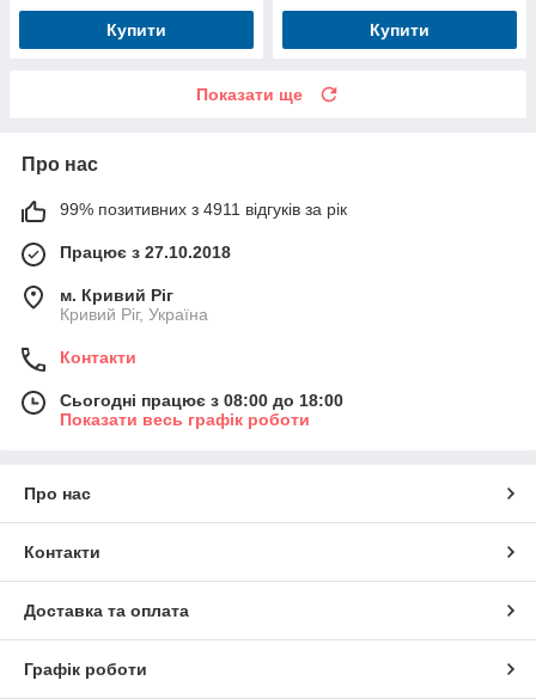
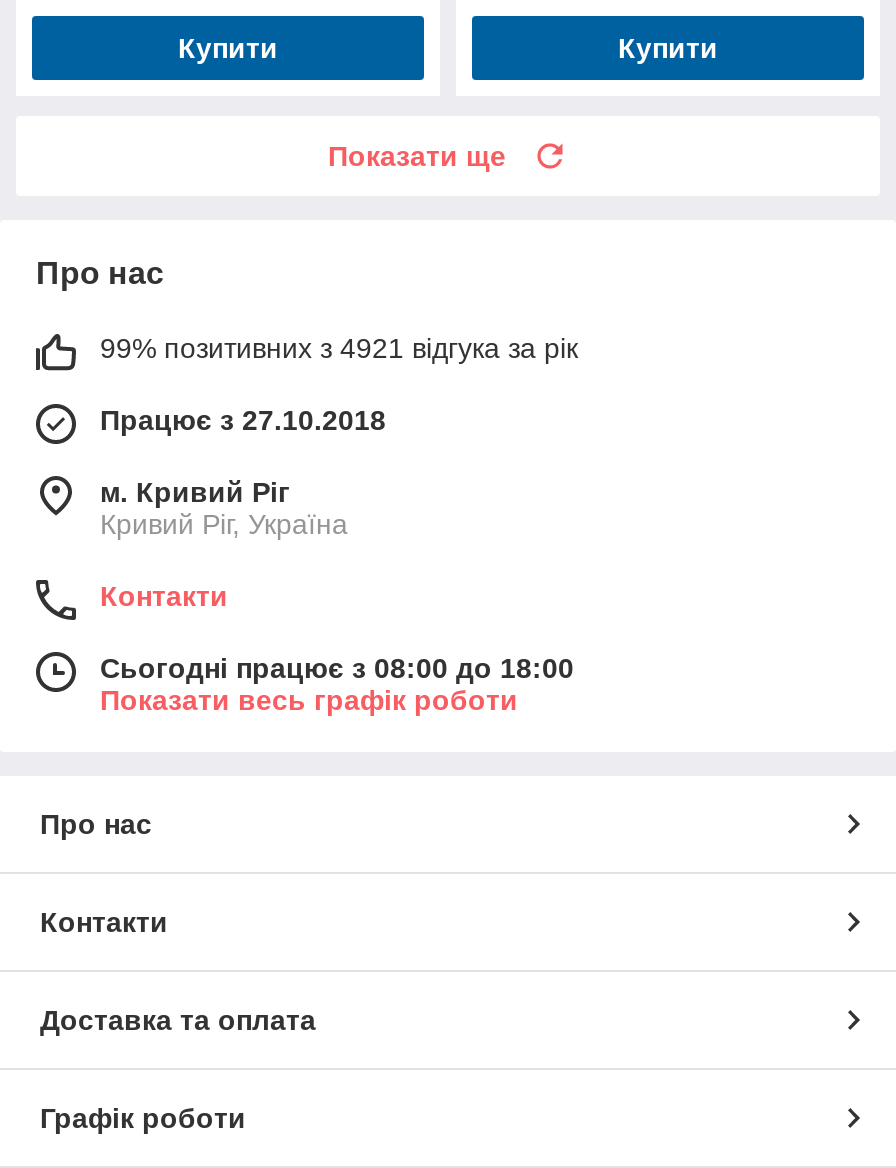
[60,199,347,218] 99% позитивних з 4911 відгуків за рік -> [100,332,578,364] 99% позитивних з 4921 відгука за рік

